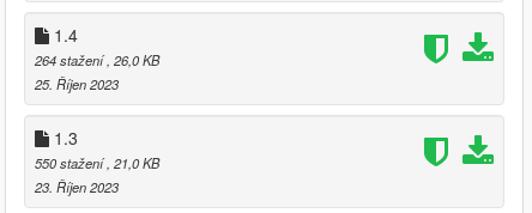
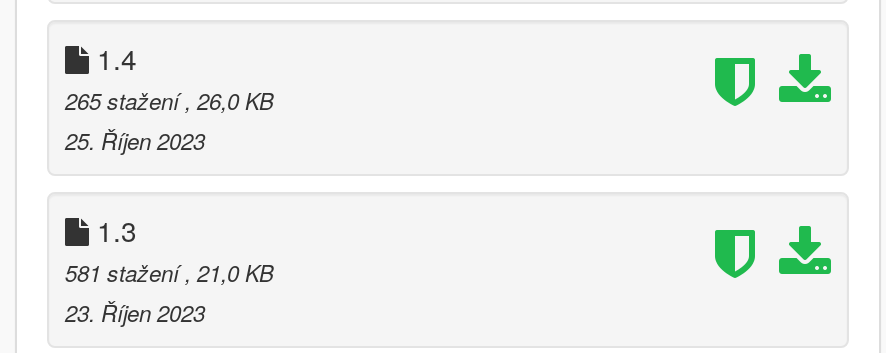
[35,50,159,69] 264 stažení, 26,0 KB -> [65,84,273,116] 265 stažení, 26,0 KB
[35,153,159,172] 550 stažení, 21,0 KB -> [65,256,273,288] 581 stažení, 21,0 KB

